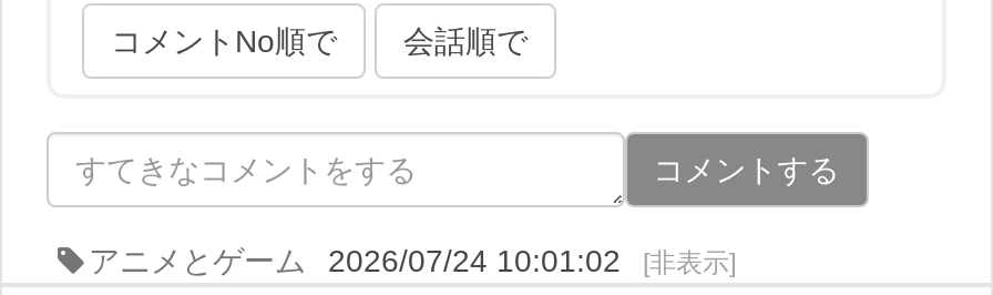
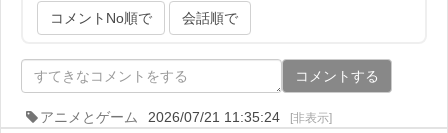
[89,242,736,278] アニメとゲーム 2026/07/24 10:01:02 [非表示] -> [40,109,332,125] アニメとゲーム 2026/07/21 11:35:24 [非表示]

